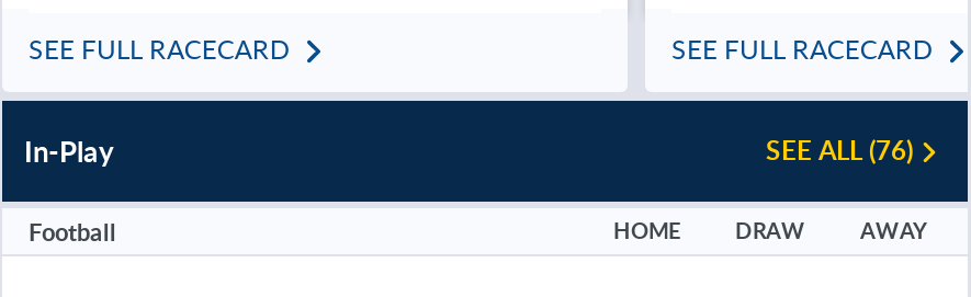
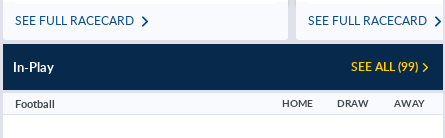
[766,132,913,169] SEE ALL (76) -> [351,58,418,75] SEE ALL (99)

